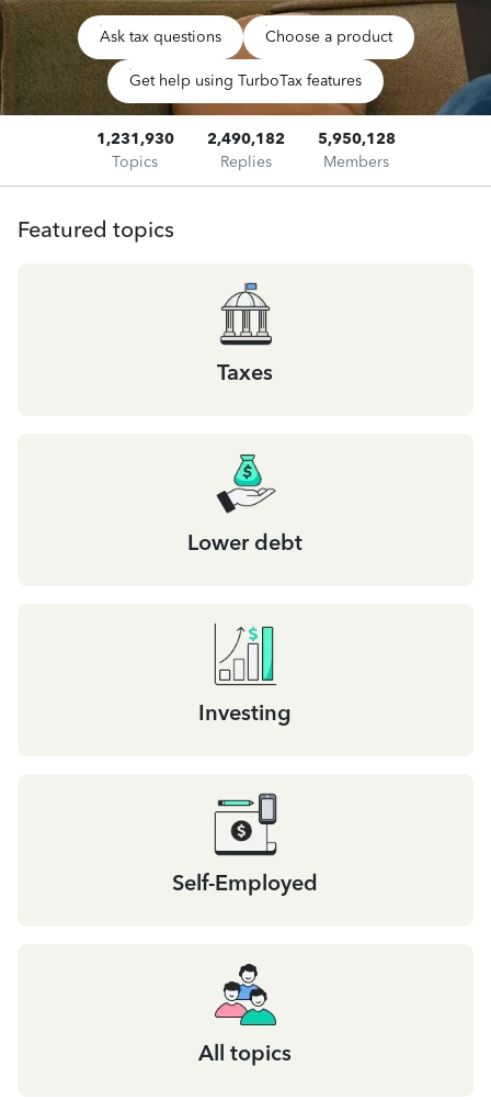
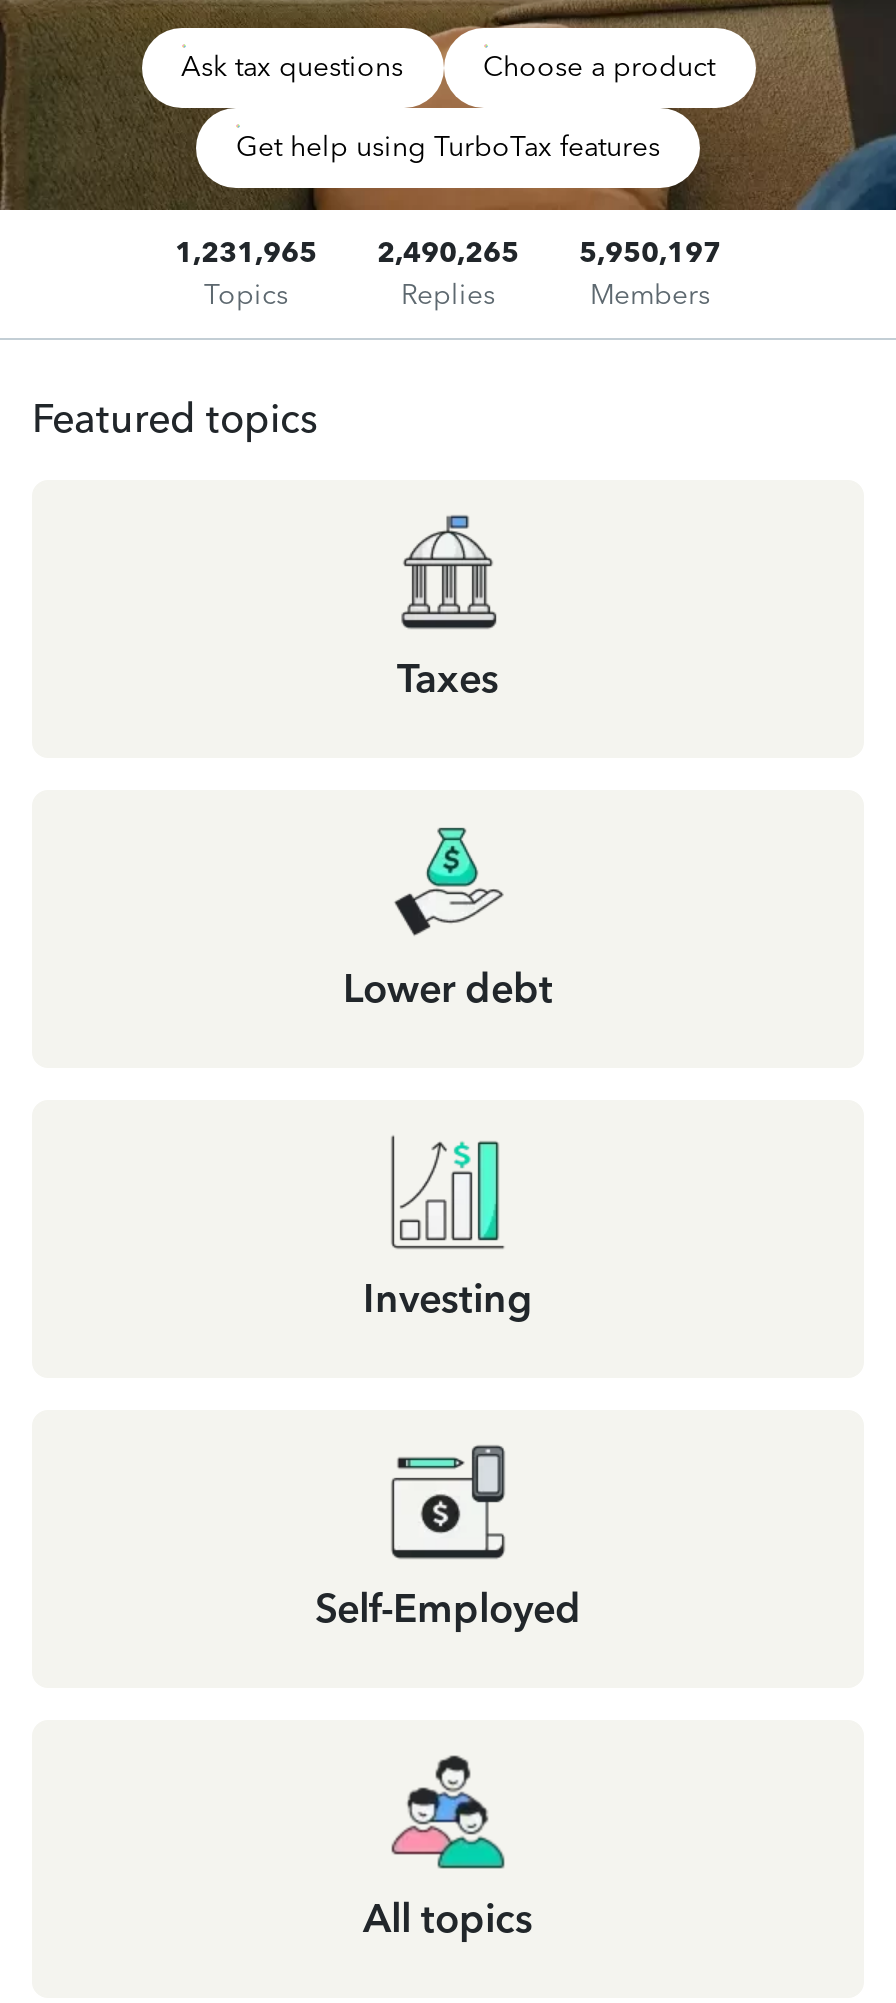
[96,130,174,148] 1,231,930 -> [175,236,317,270] 1,231,965
[207,130,284,148] 2,490,182 -> [377,236,519,270] 2,490,265
[317,130,395,148] 5,950,128 -> [579,236,721,270] 5,950,197

